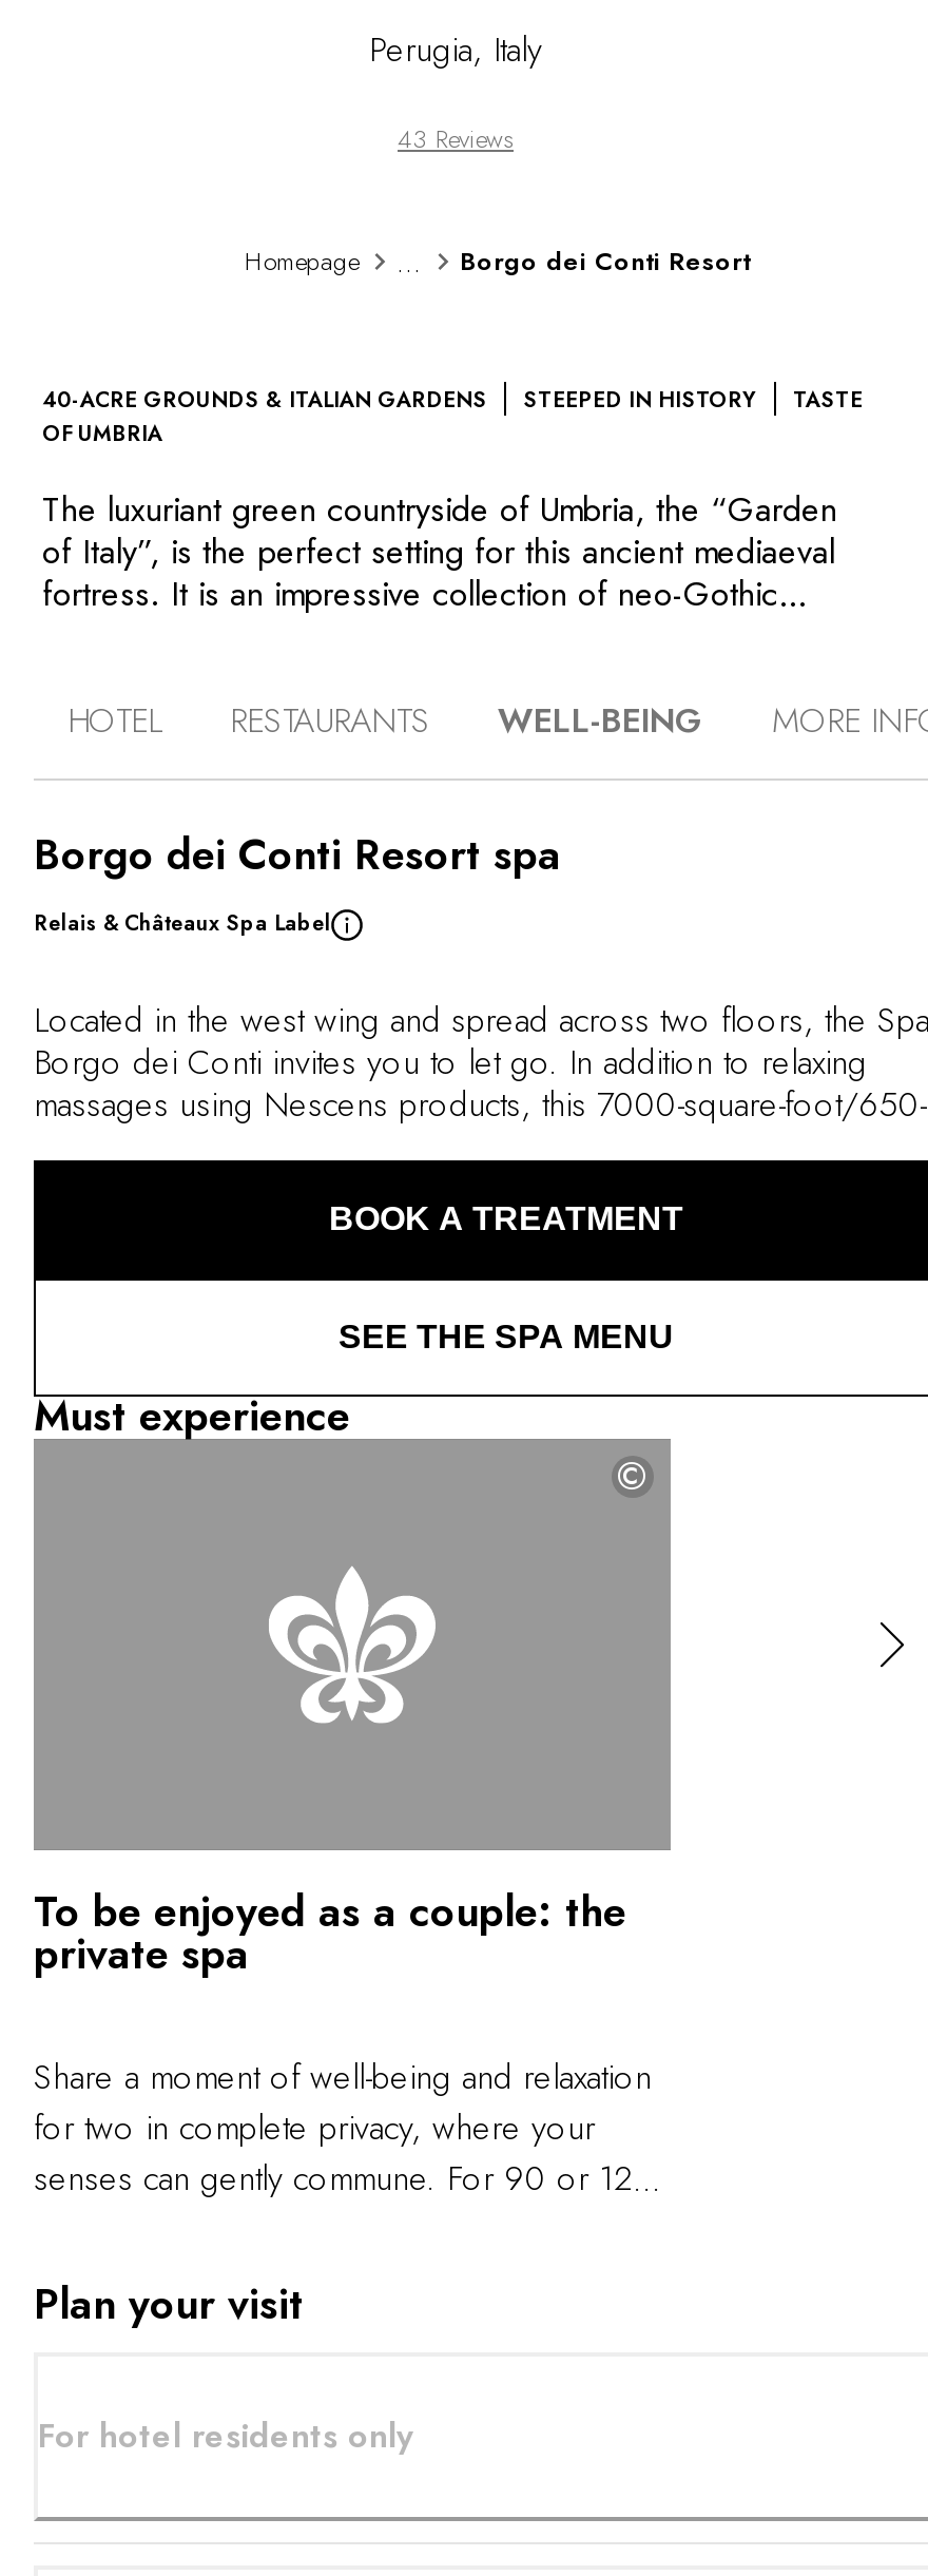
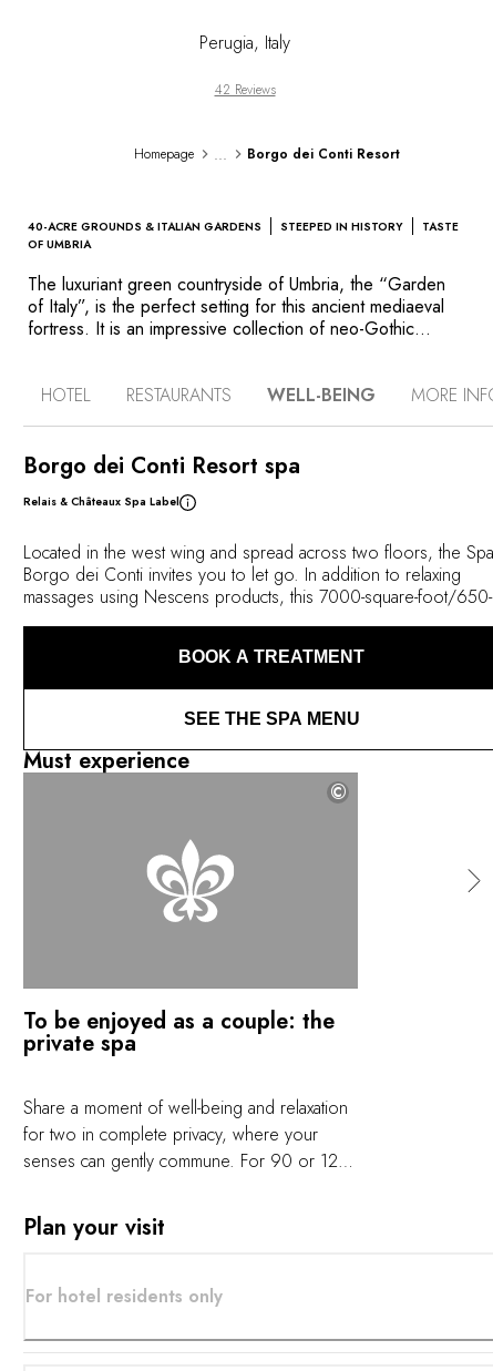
[398,120,514,158] 43 Reviews -> [214,80,275,100] 42 Reviews

